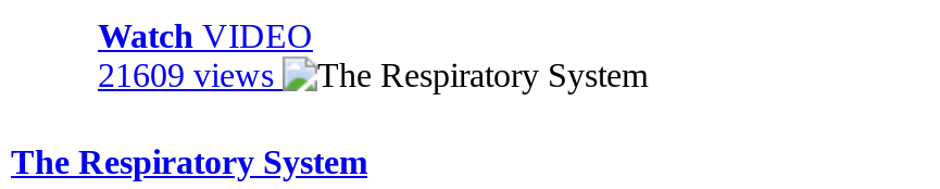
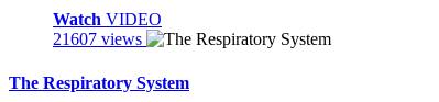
[98,58,283,94] 21609 views -> [53,30,146,49] 21607 views

